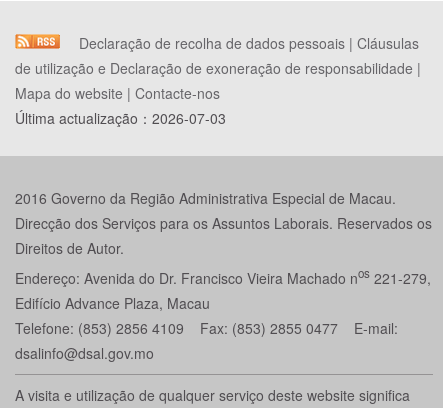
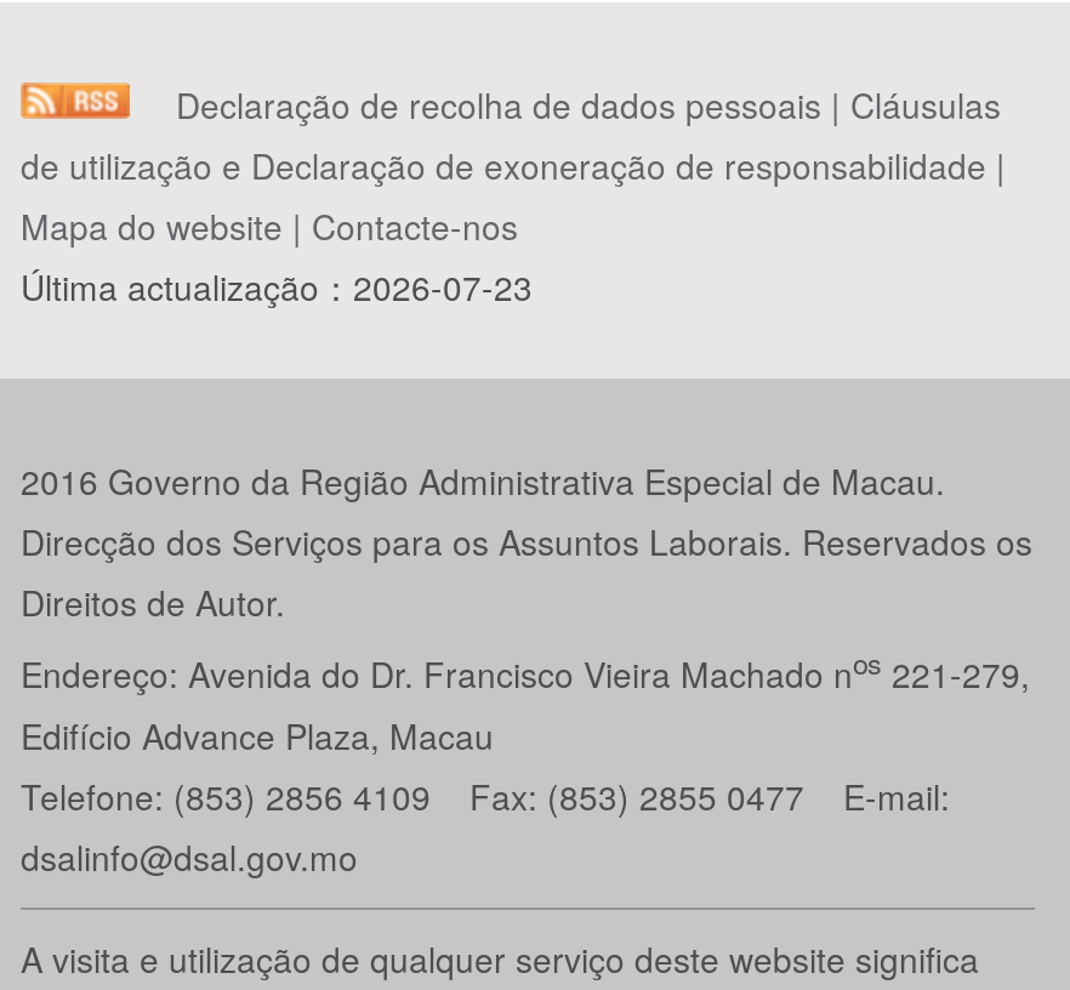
[15,108,226,128] Última actualização：2026-07-03 -> [21,263,533,311] Última actualização：2026-07-23

